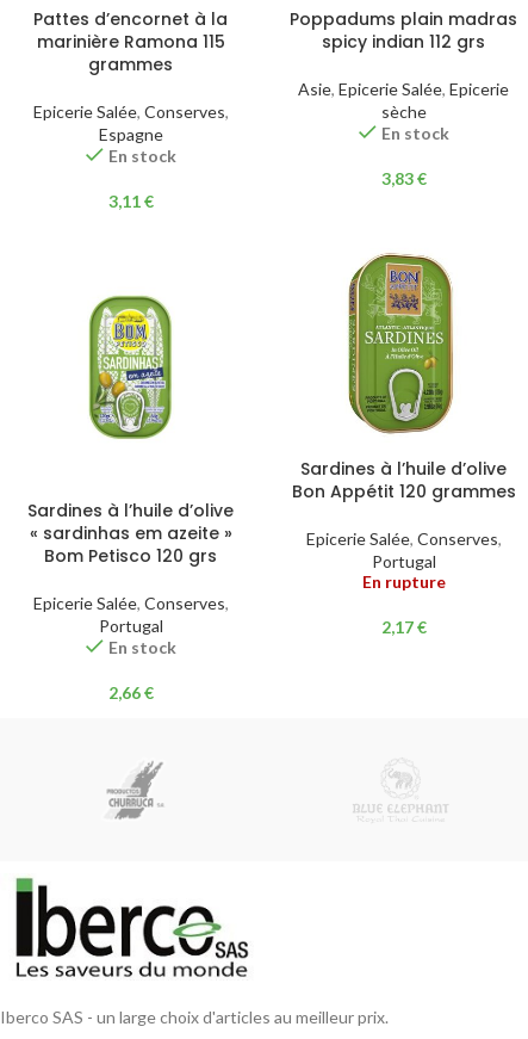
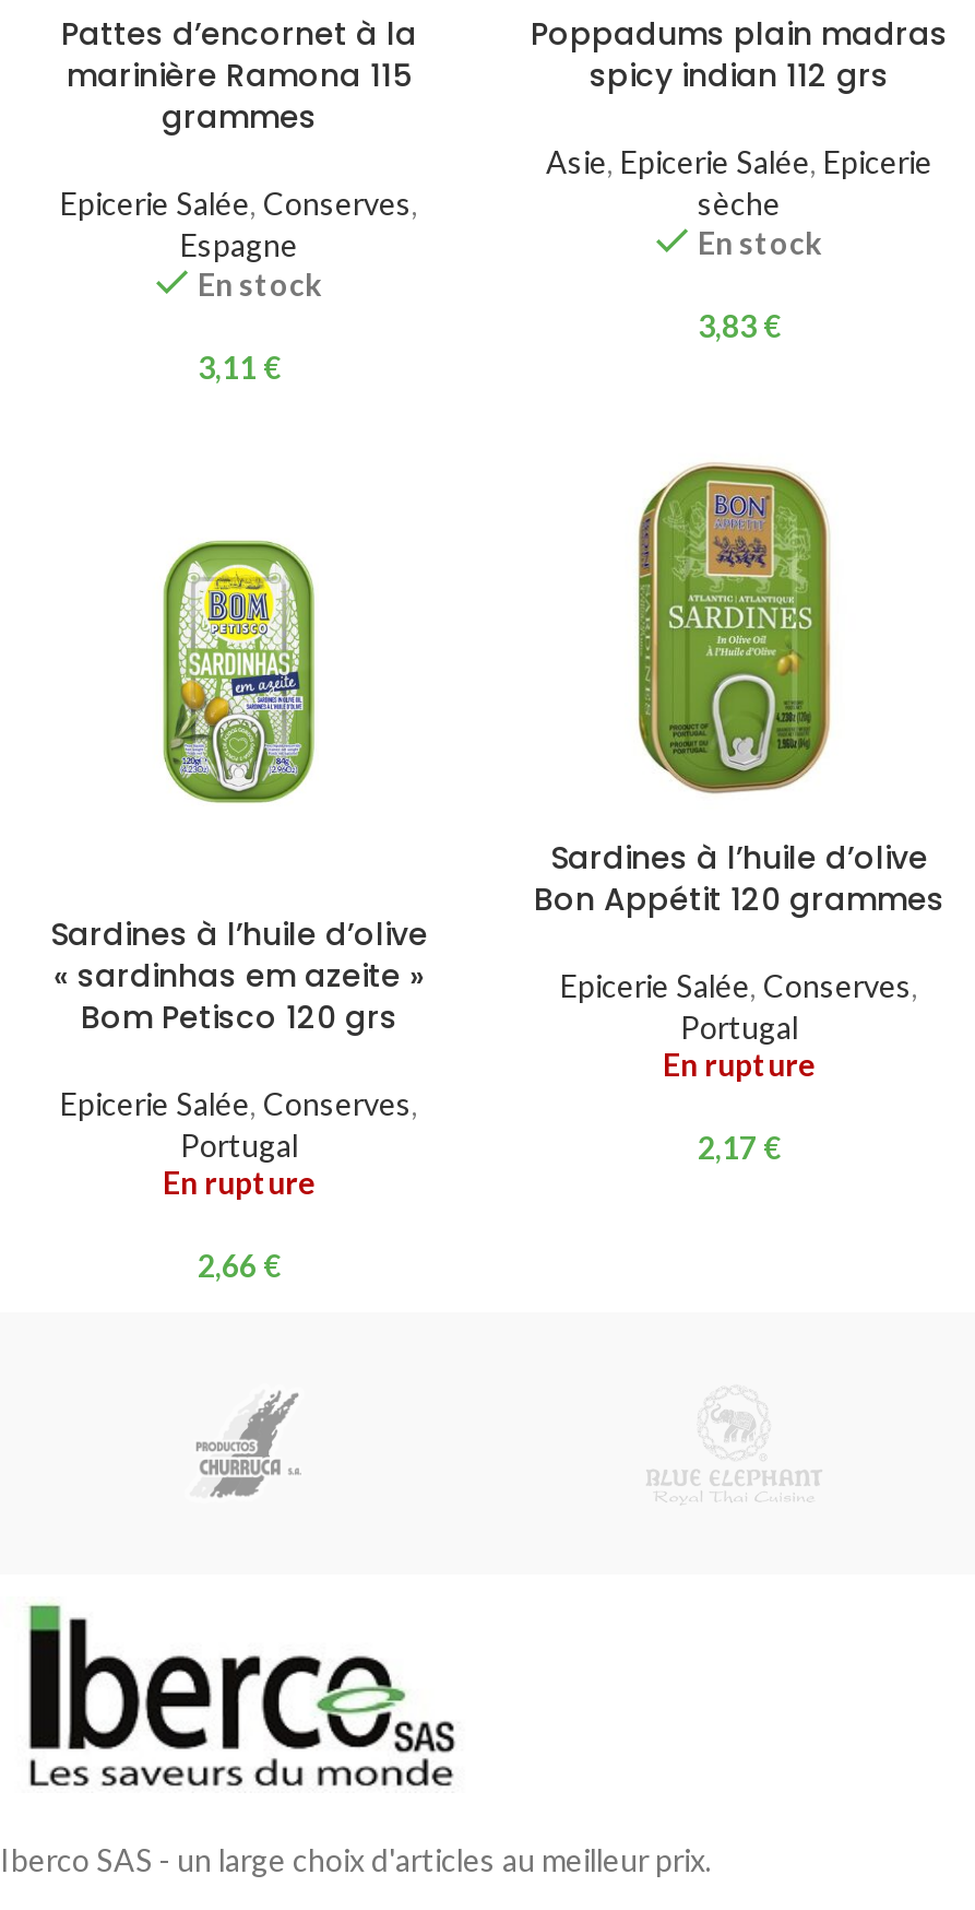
[108,637,176,657] En stock -> [163,1164,316,1201] En rupture

